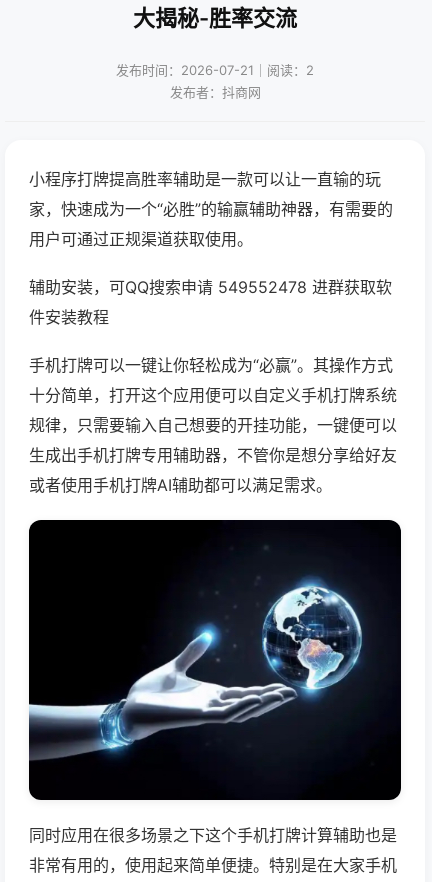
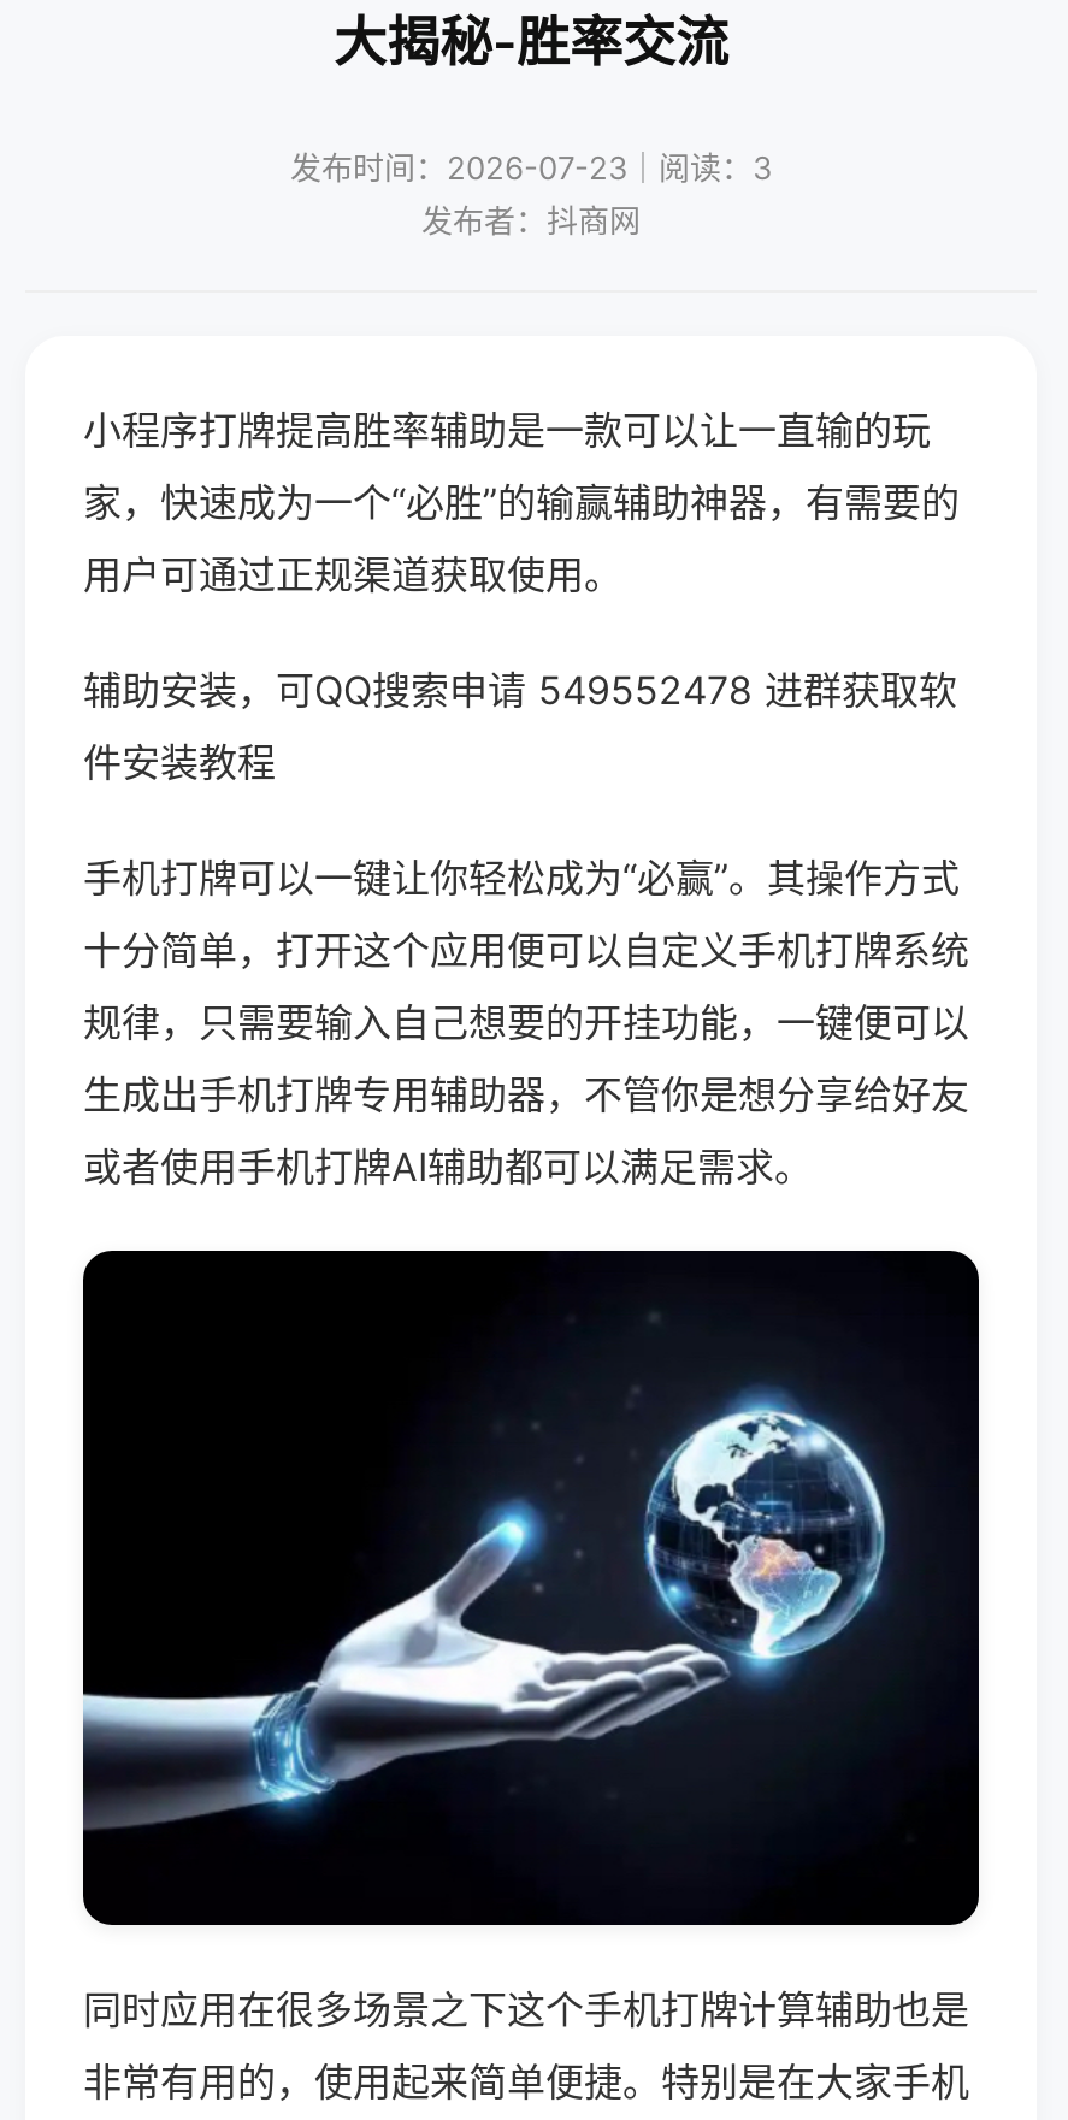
[116,62,314,78] 发布时间：2026-07-21｜阅读：2 -> [290,148,772,187] 发布时间：2026-07-23｜阅读：3

